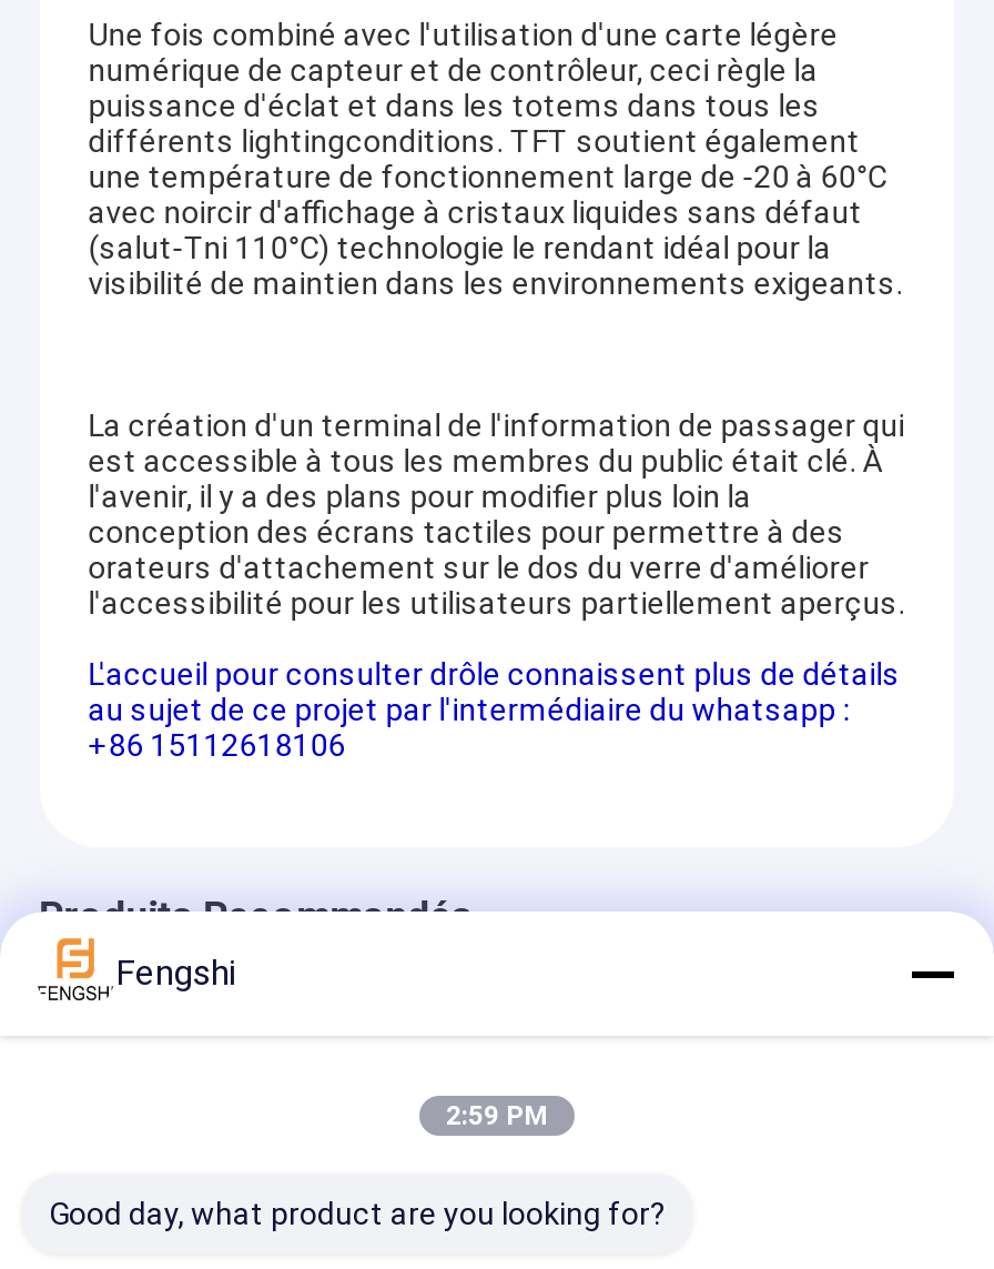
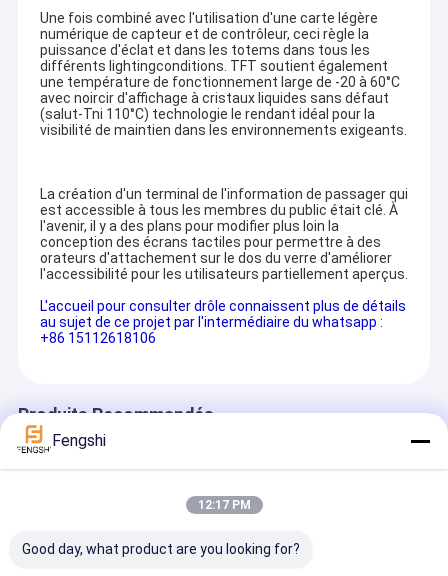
[446,1100,548,1131] 2:59 PM -> [197,498,250,512] 12:17 PM

